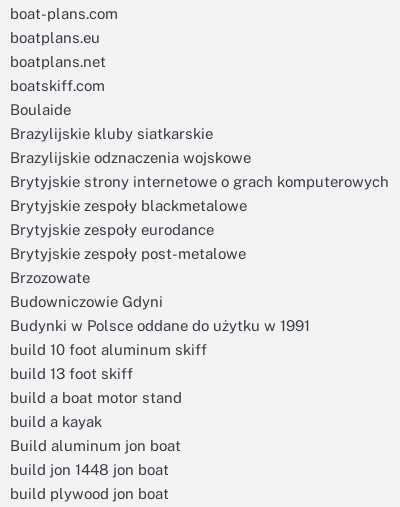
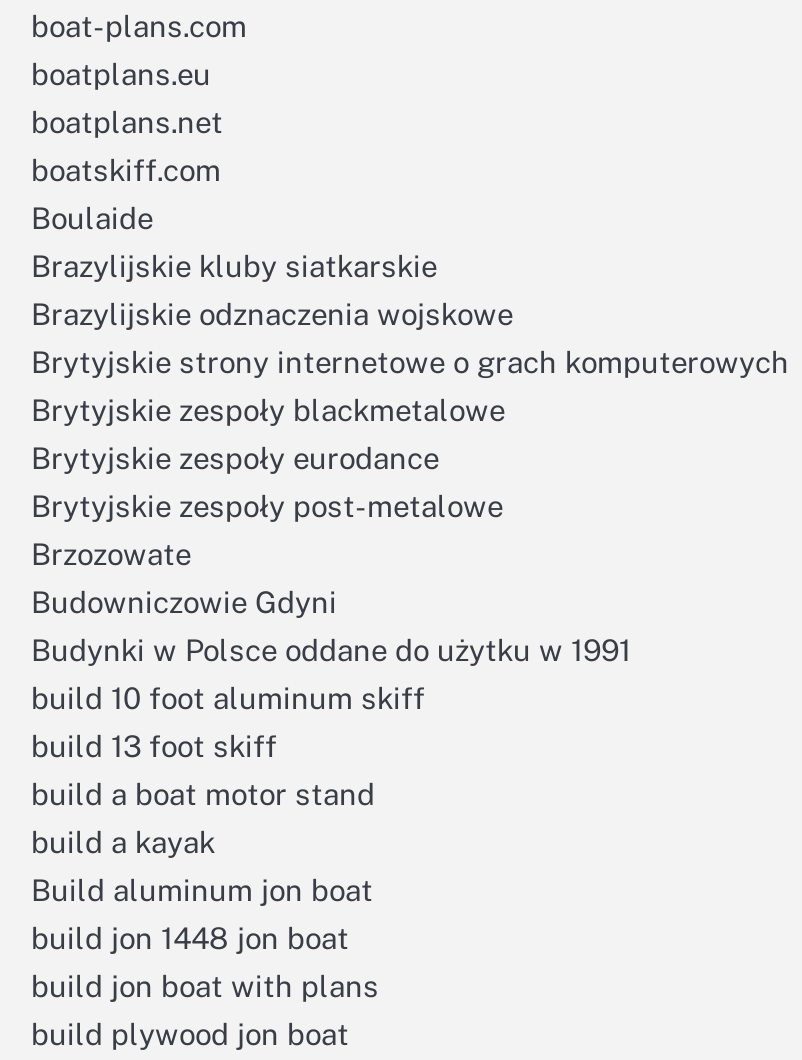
none -> [31,969,379,1003] build jon boat with plans

